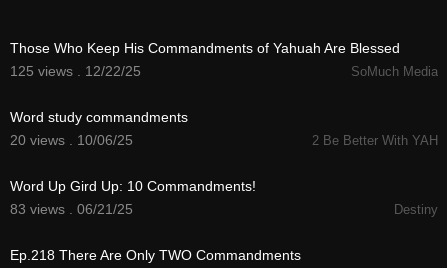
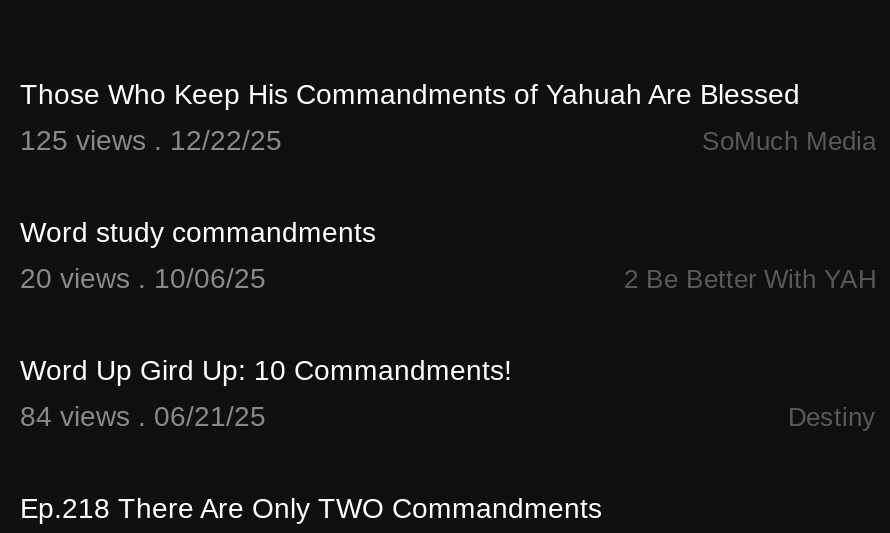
[10,201,133,217] 83 views . 06/21/25 -> [20,400,266,432] 84 views . 06/21/25

